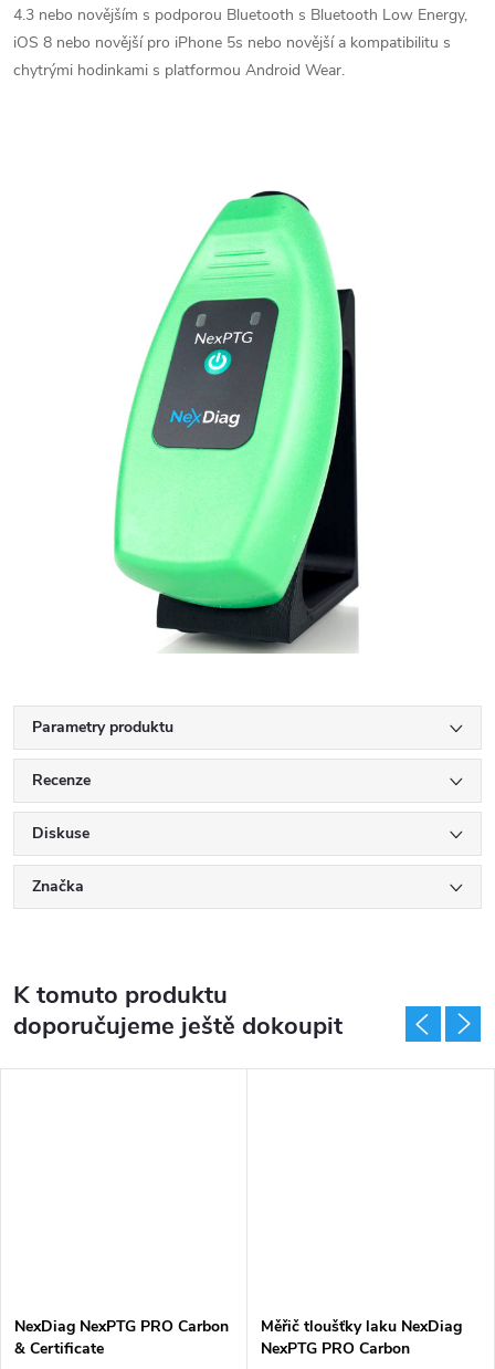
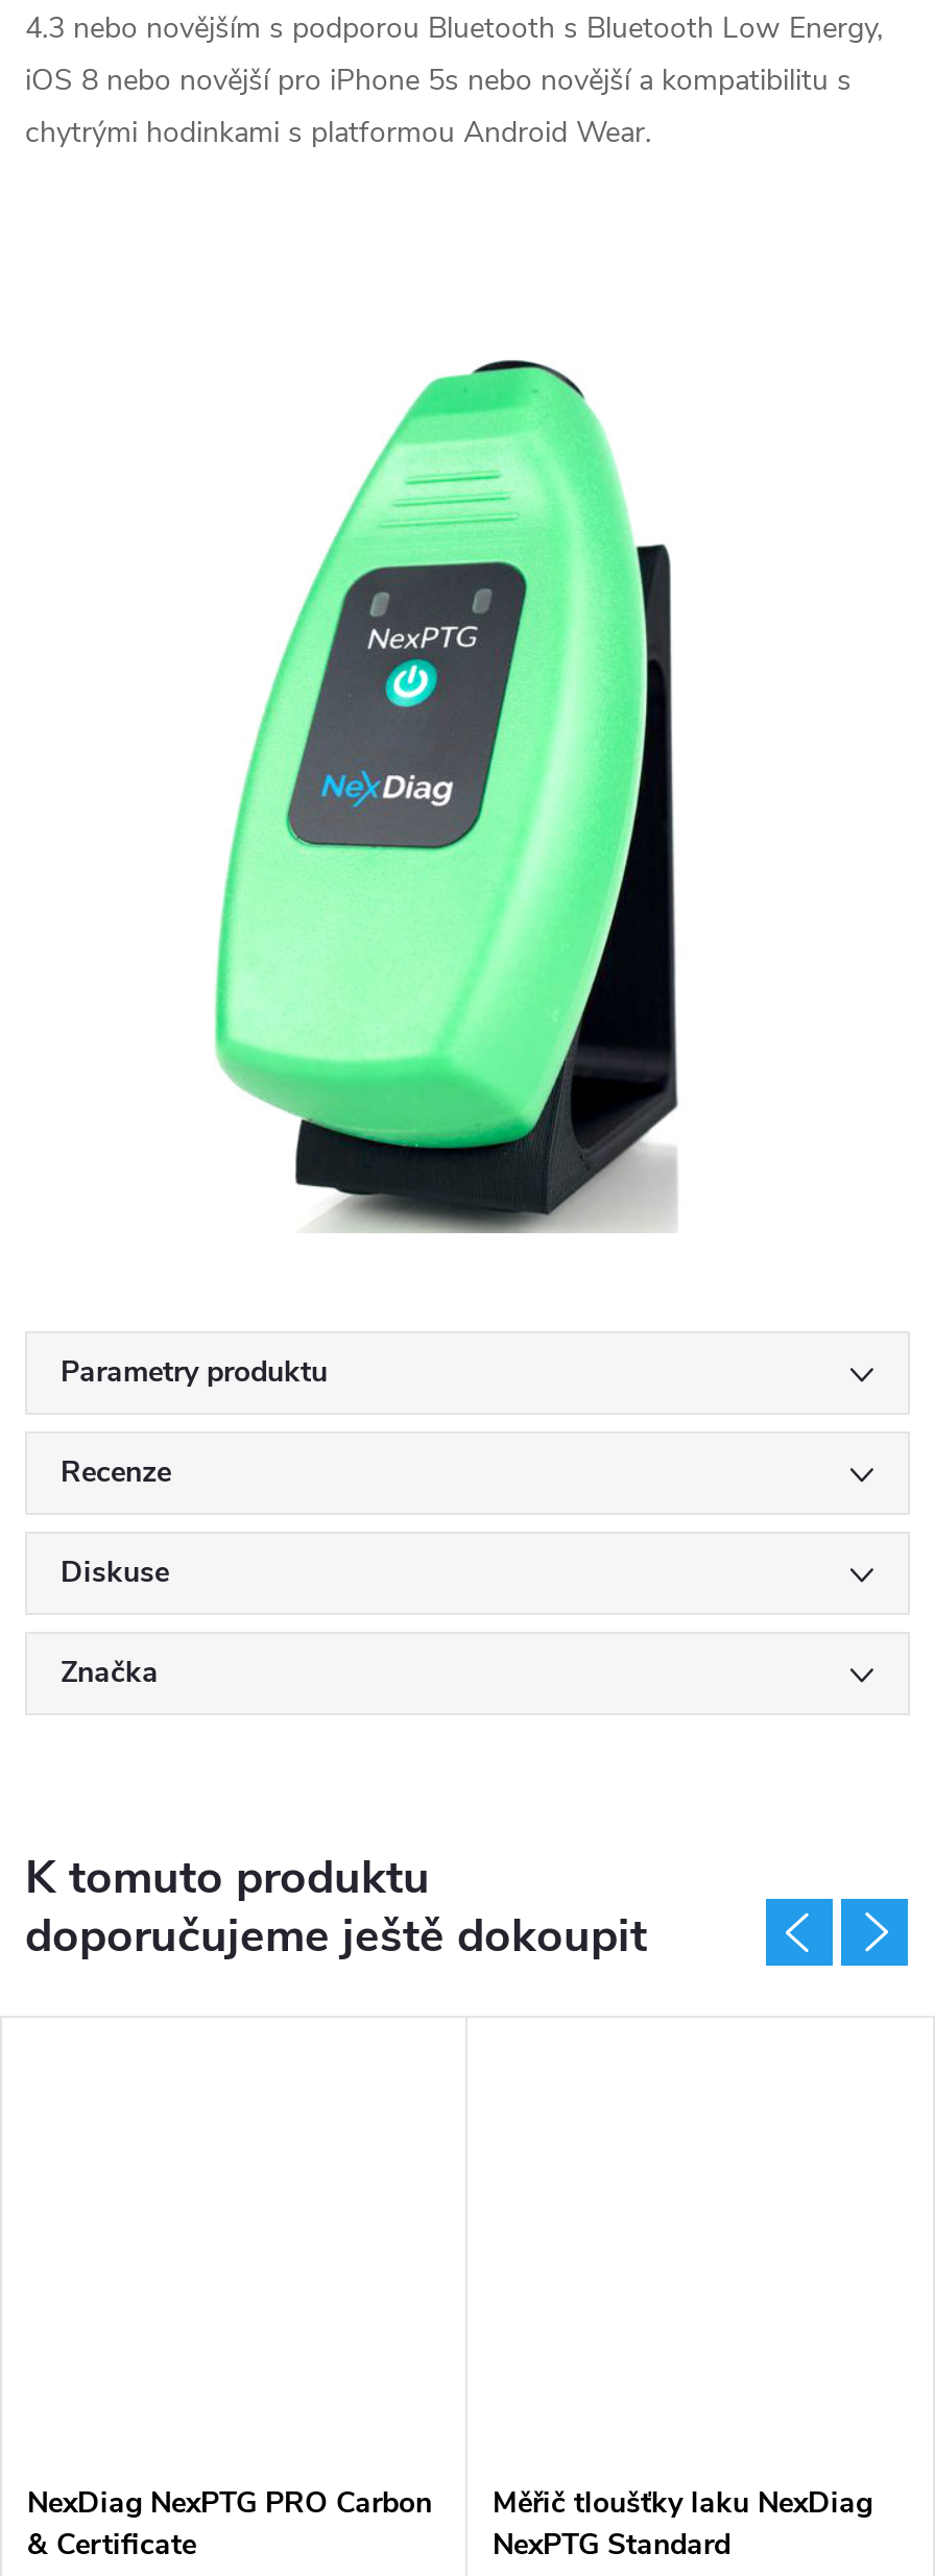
[261,1338,410,1359] NexPTG PRO Carbon -> [493,2524,730,2564] NexPTG Standard

